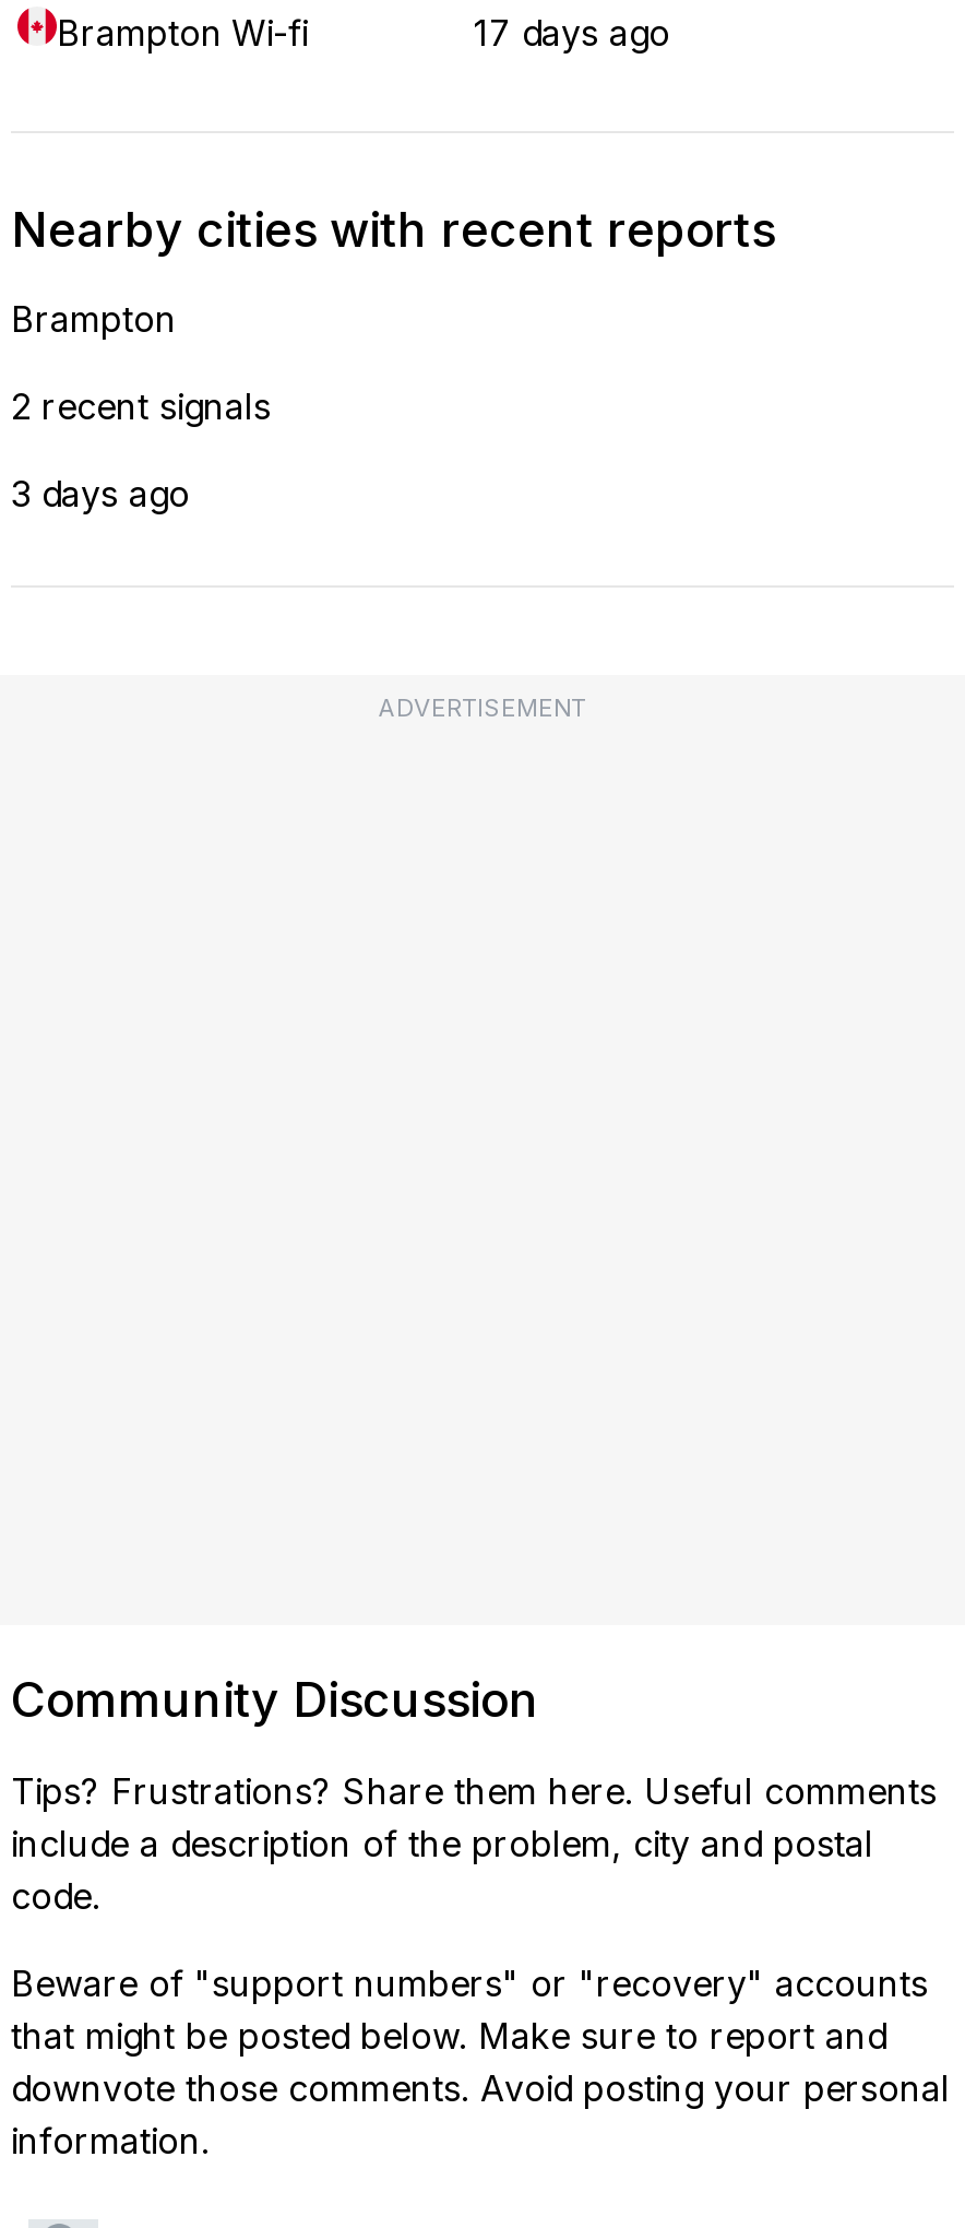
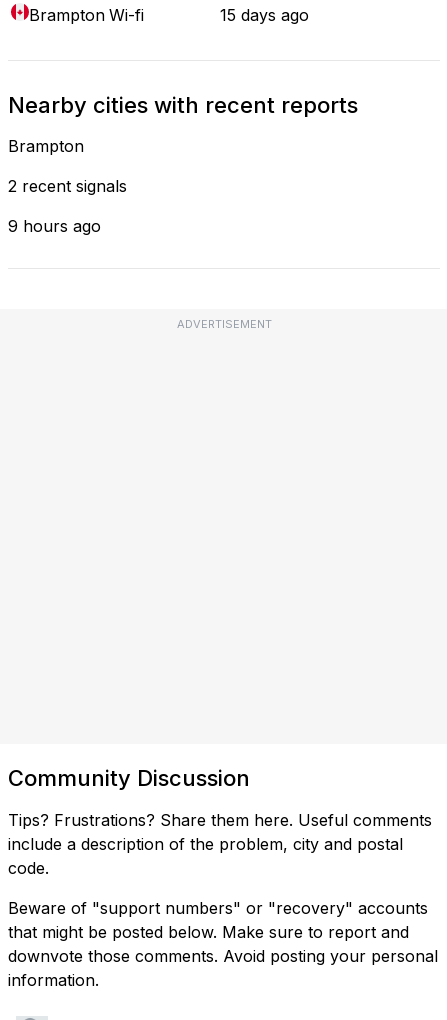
[474,11,670,54] 17 days ago -> [220,5,309,25] 15 days ago
[11,472,190,515] 3 days ago -> [8,216,101,236] 9 hours ago

